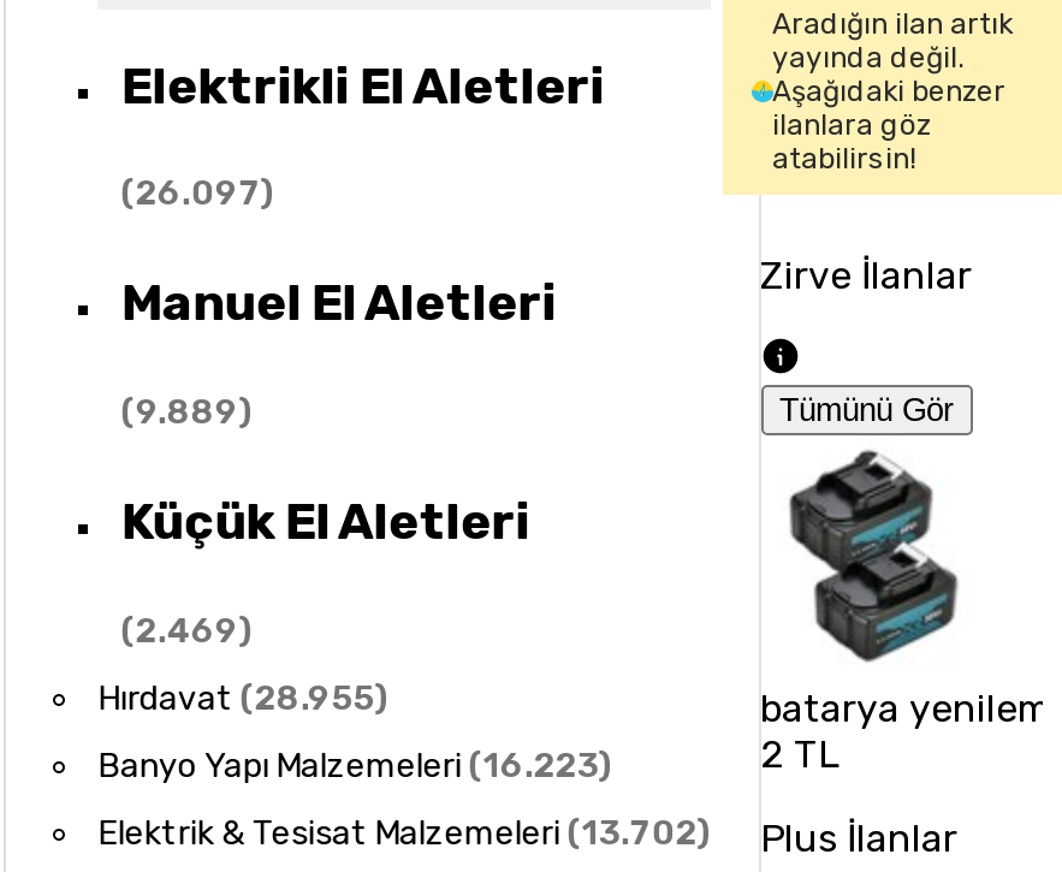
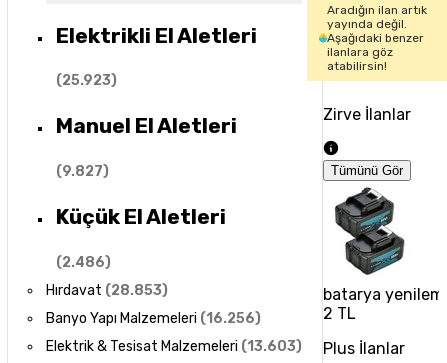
[121,173,275,214] (26.097) -> [56,72,117,89] (25.923)
[121,392,254,433] (9.889) -> [56,163,109,180] (9.827)
[121,610,254,651] (2.469) -> [56,254,111,271] (2.486)
[98,678,389,719] Hırdavat (28.955) -> [46,282,168,299] Hırdavat (28.853)
[98,745,613,786] Banyo Yapı Malzemeleri (16.223) -> [46,310,261,327] Banyo Yapı Malzemeleri (16.256)
[98,812,712,853] Elektrik & Tesisat Malzemeleri (13.702) -> [46,338,302,355] Elektrik & Tesisat Malzemeleri (13.603)

